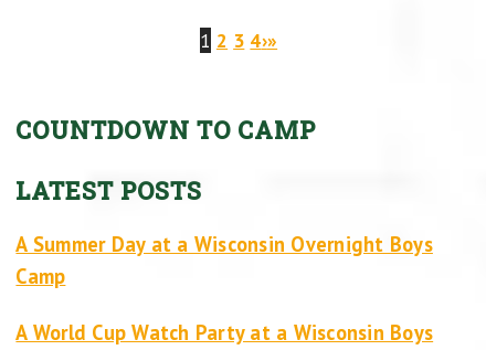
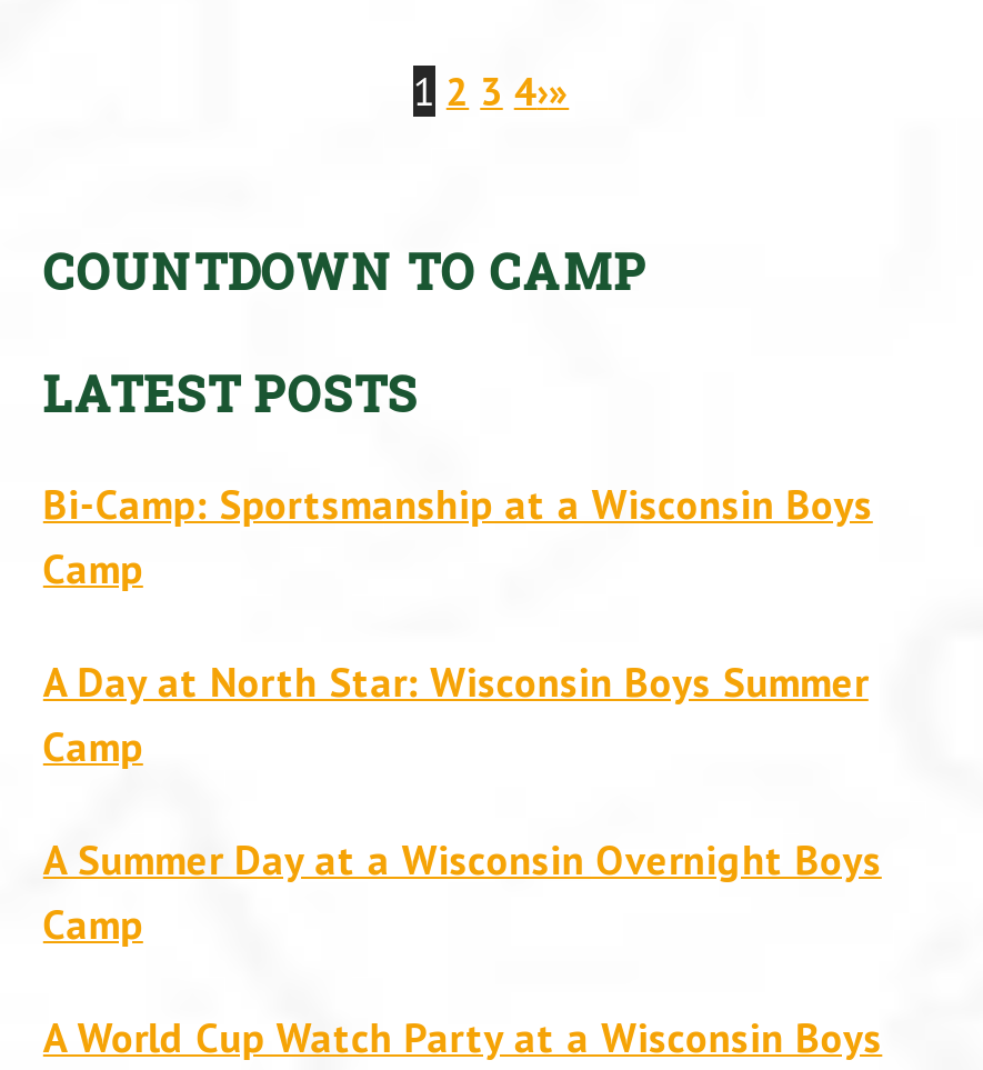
none -> [43,476,873,771] Bi-Camp: Sportsmanship at a Wisconsin Boys | Camp | A Day at North Star: Wisconsin Boys Summer | Camp

